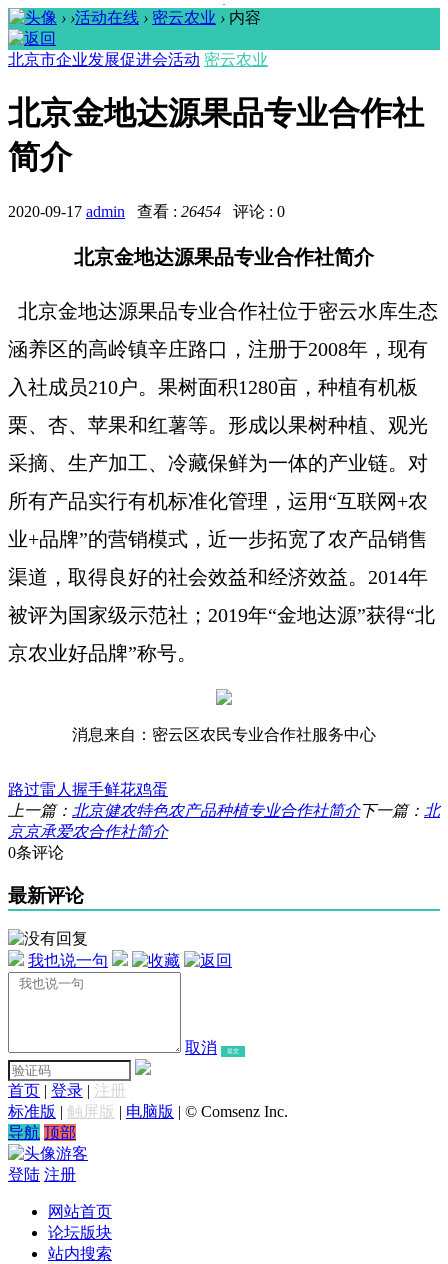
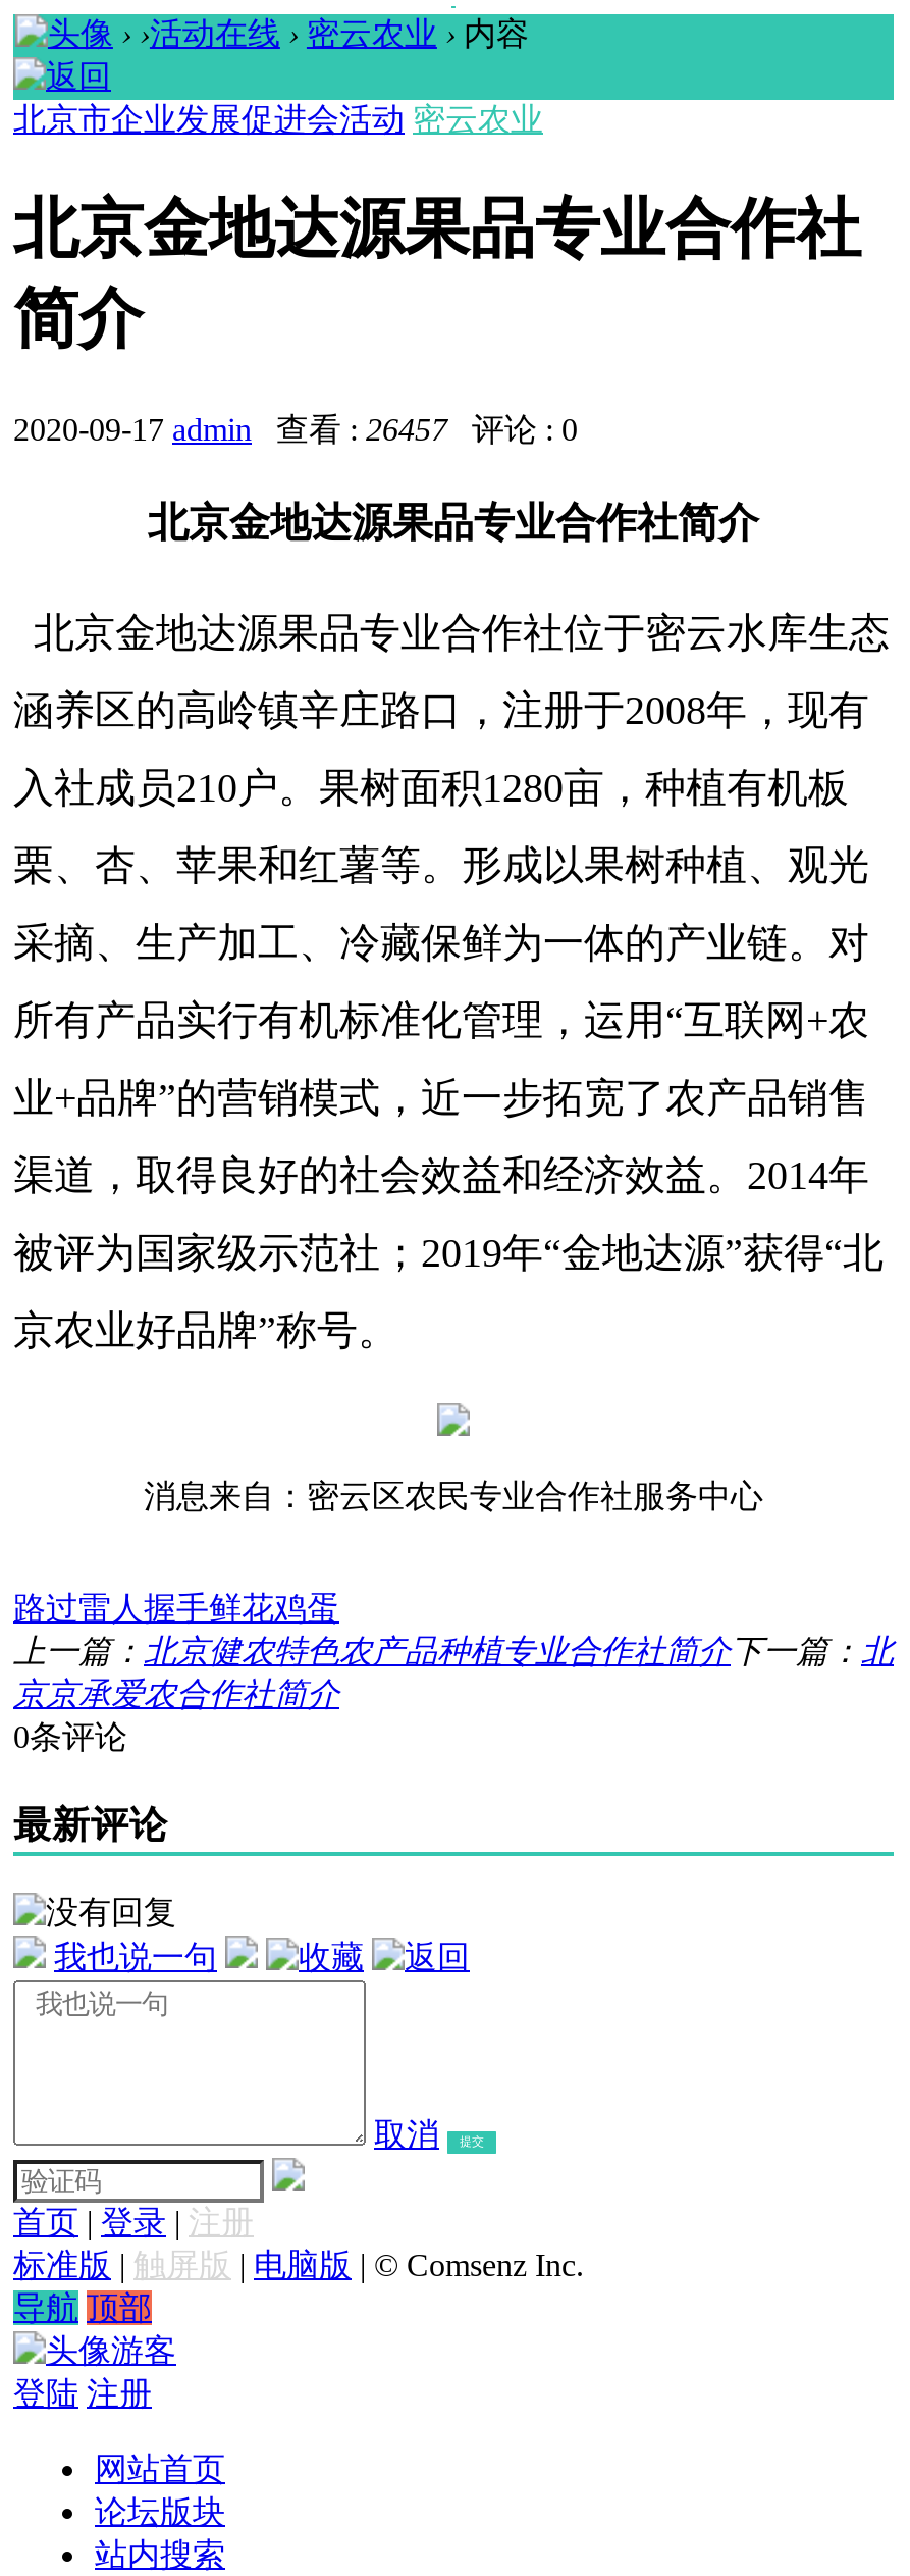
[8,203,293,220] 2020-09-17 admin查看 : 26454评论 : 0 -> [13,412,594,446] 2020-09-17 admin查看 : 26457评论 : 0

